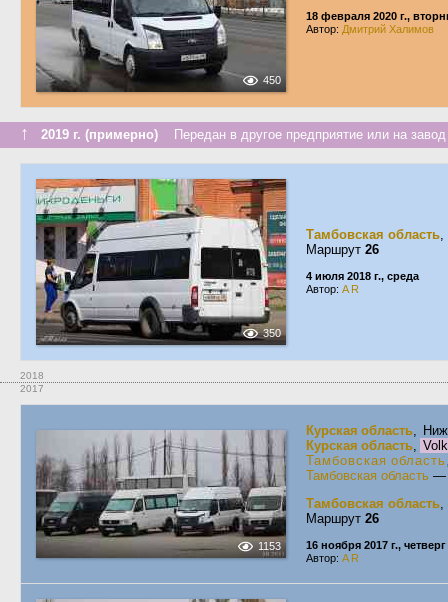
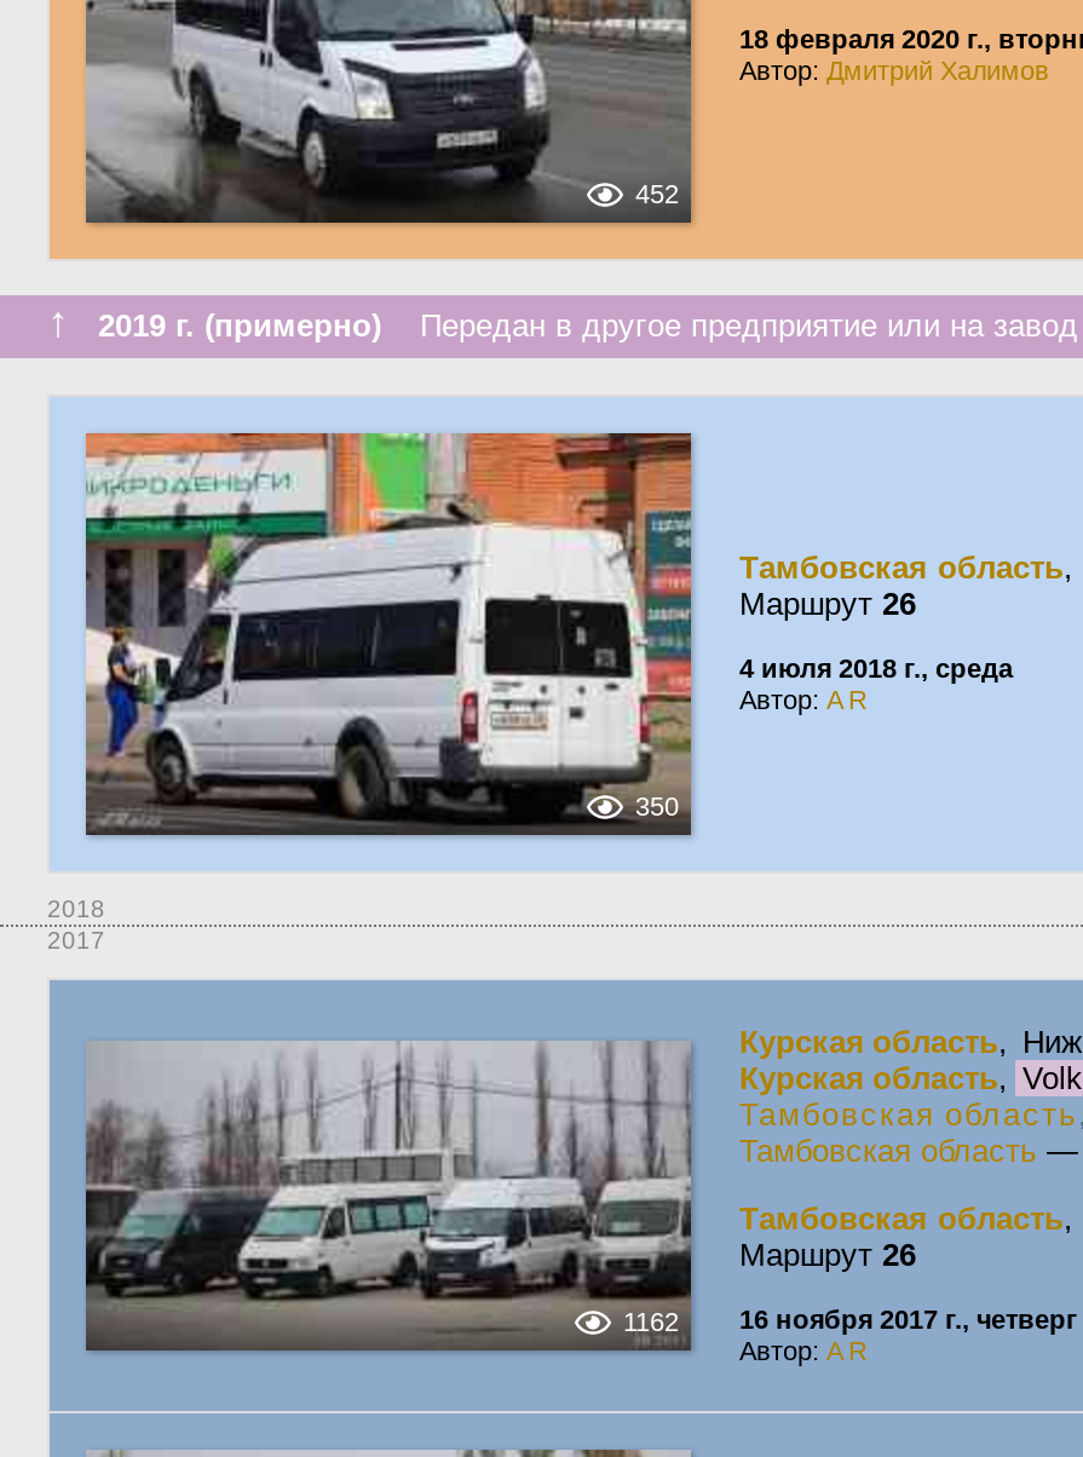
[263,74,281,86] 450 -> [635,179,679,208] 452
[258,540,281,552] 1153 -> [623,1307,679,1336] 1162

